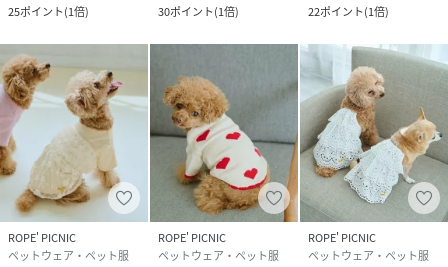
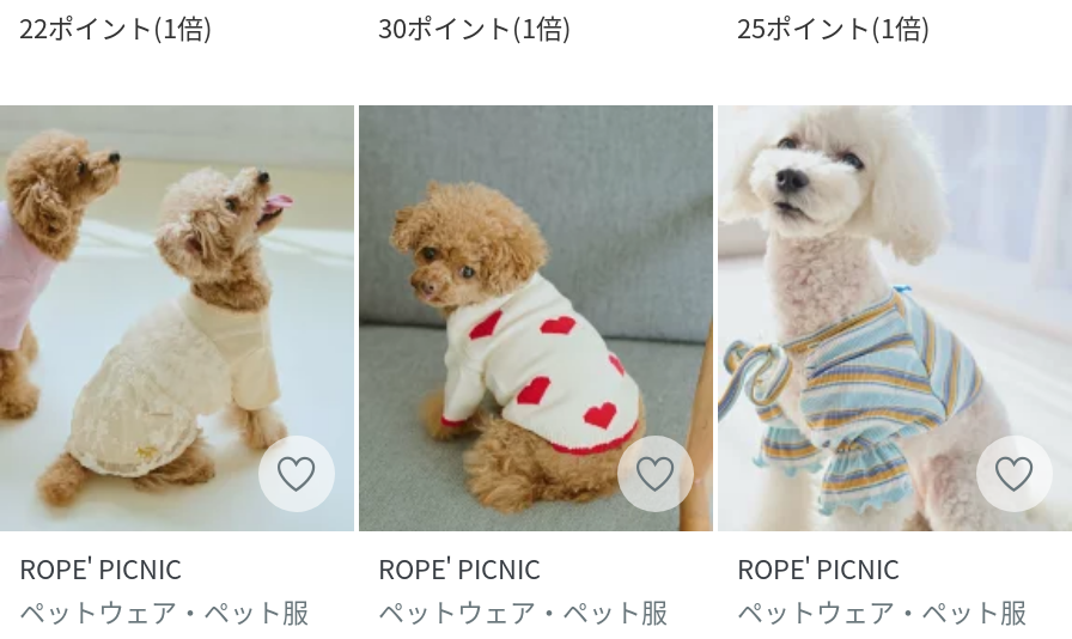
[8,3,89,20] 25ポイント(1倍) -> [19,7,213,48] 22ポイント(1倍)
[308,3,389,20] 22ポイント(1倍) -> [737,7,931,48] 25ポイント(1倍)
[299,45,445,222] [image] -> [715,105,1065,531] [image]

